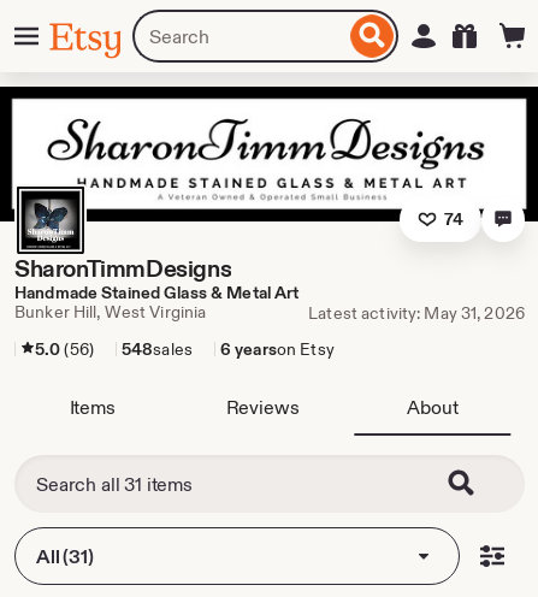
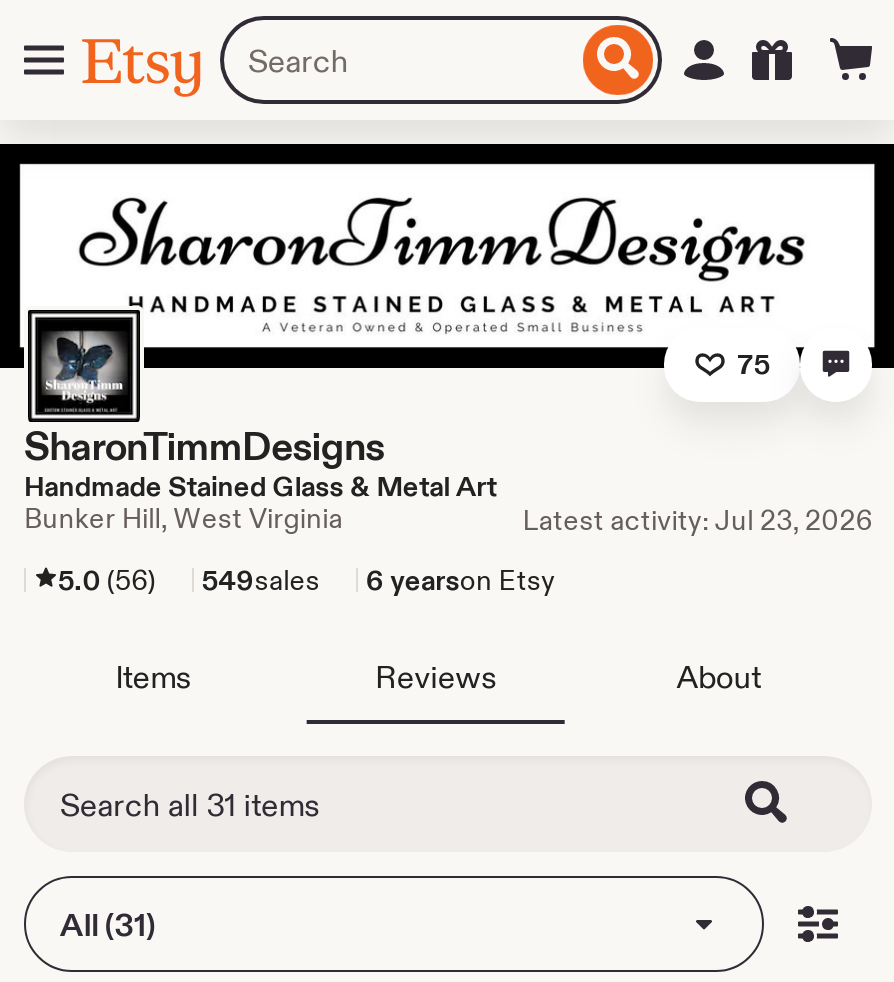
[444,208,463,230] 74 -> [737,346,770,382] 75
[308,302,525,324] Latest activity: May 31, 2026 -> [522,502,872,538] Latest activity: Jul 23, 2026
[35,338,334,360] 5.0 (56) 548sales 6 yearson Etsy -> [58,562,556,598] 5.0 (56) 549sales 6 yearson Etsy

